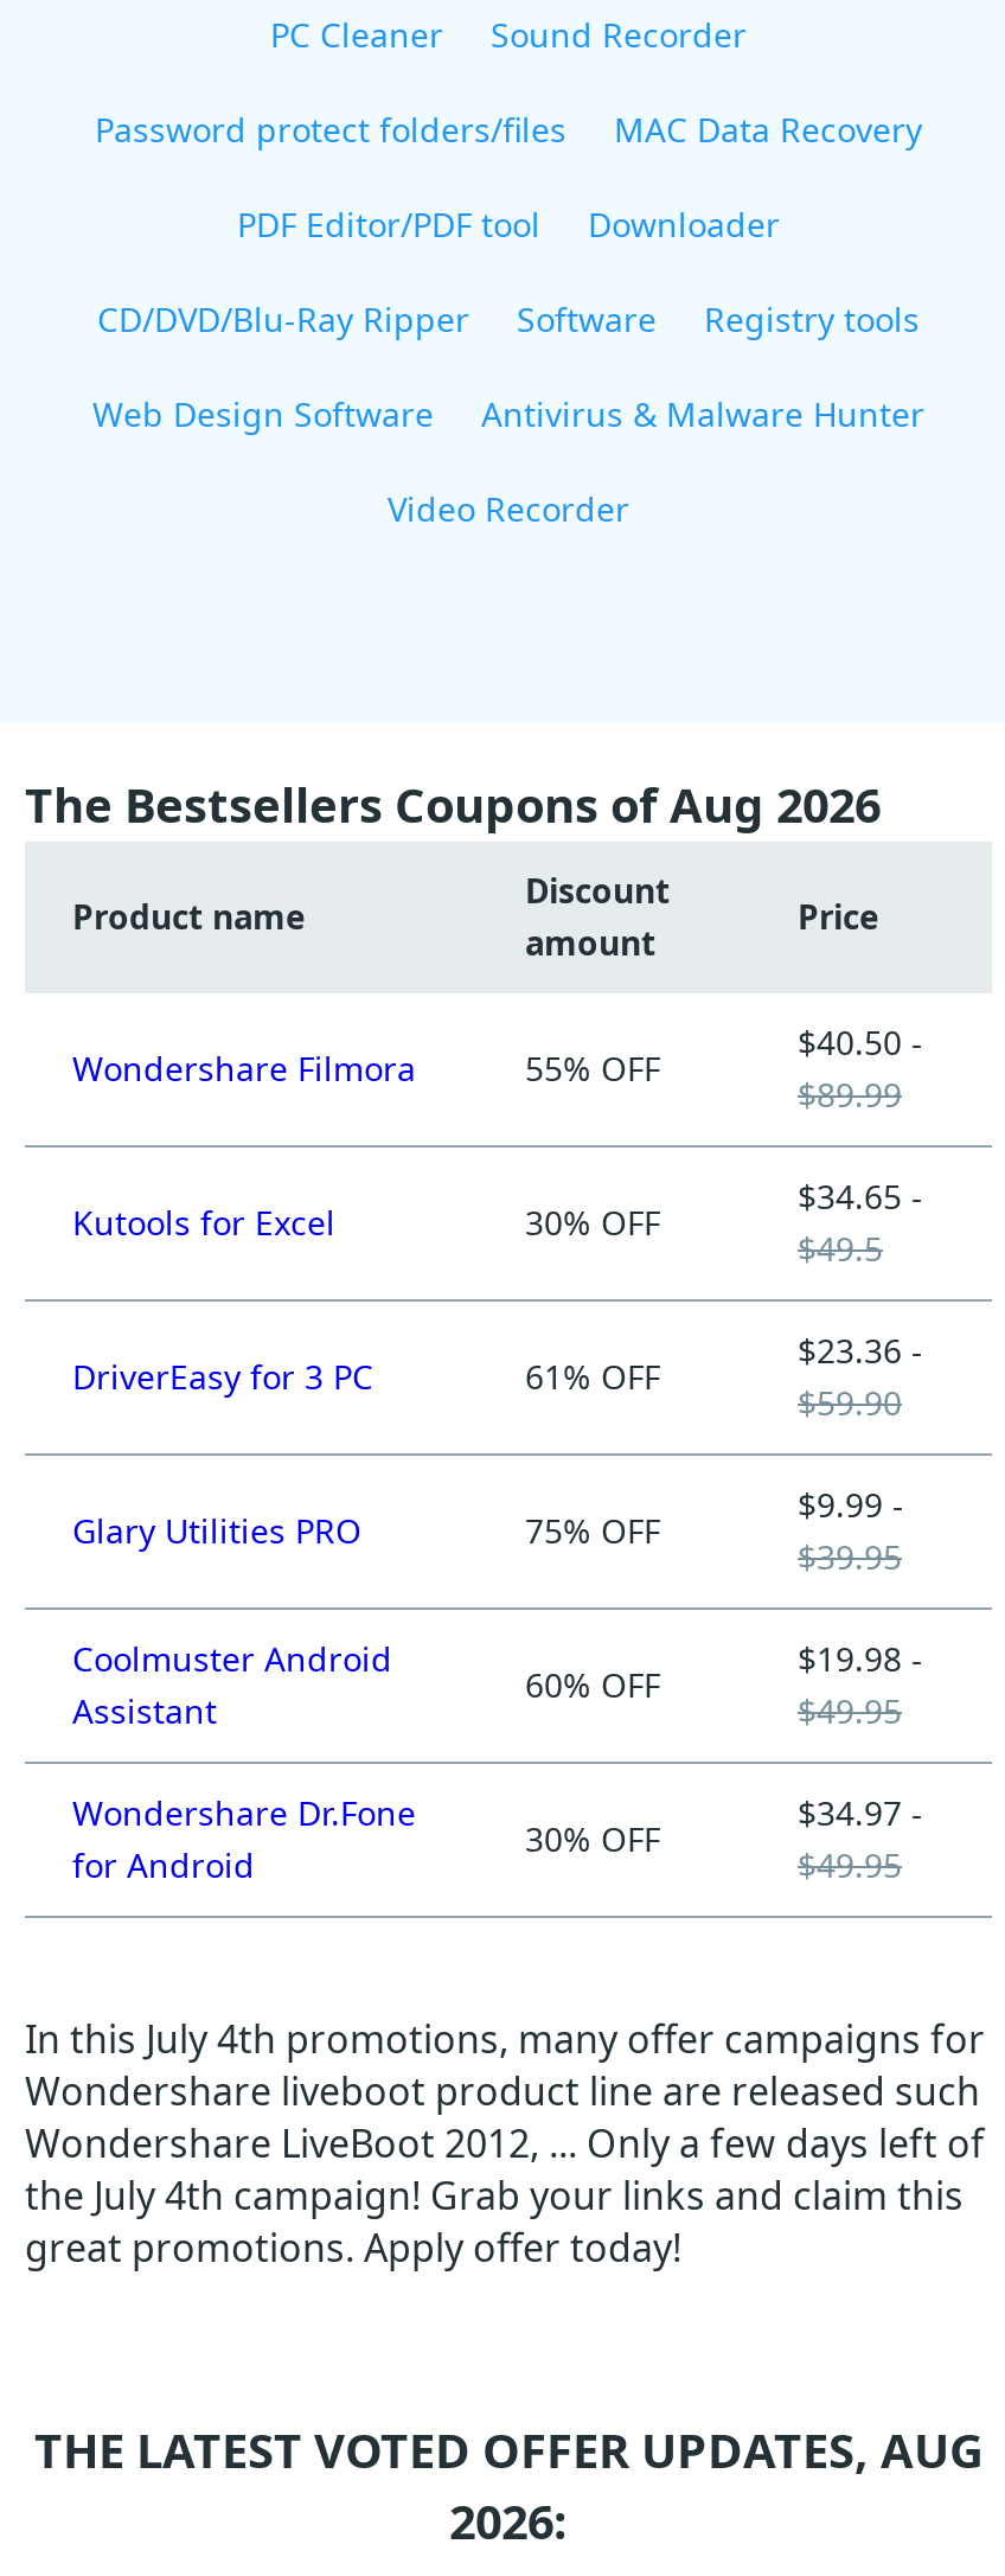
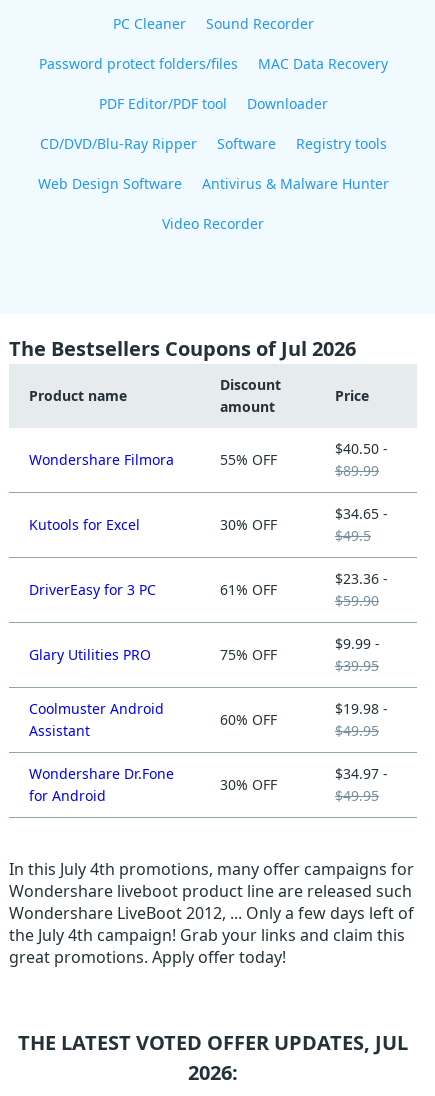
[25,773,881,837] The Bestsellers Coupons of Aug 2026 -> [9,335,356,362] The Bestsellers Coupons of Jul 2026
[34,2418,982,2482] THE LATEST VOTED OFFER UPDATES, AUG -> [18,1029,408,1056] THE LATEST VOTED OFFER UPDATES, JUL

